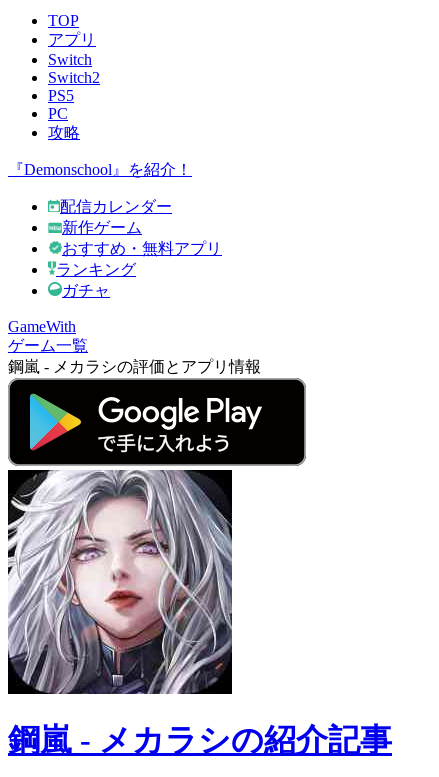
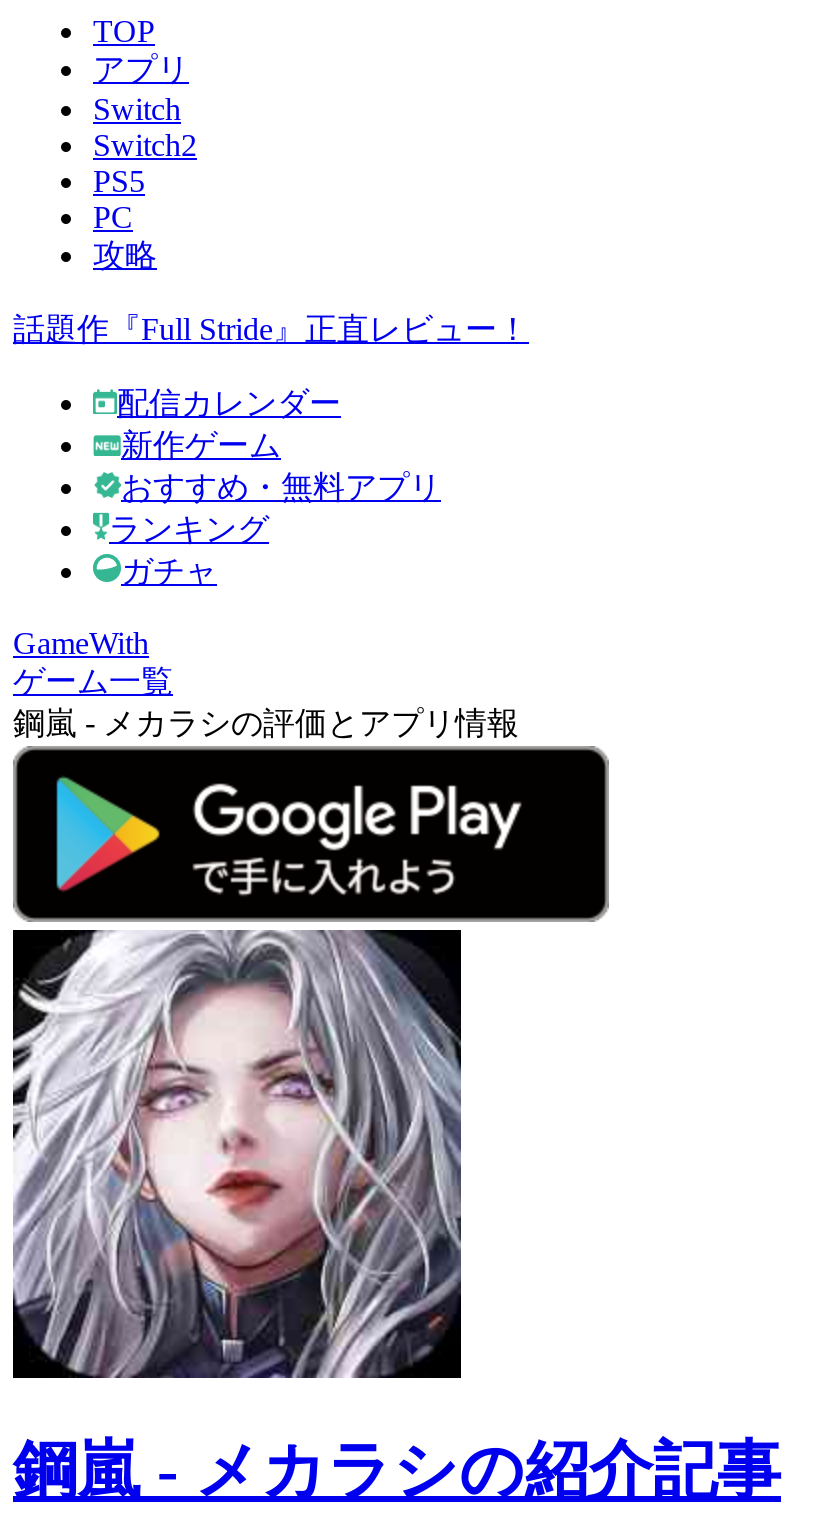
[8,161,192,178] 『Demonschool』を紹介！ -> [13,312,529,346] 話題作『Full Stride』正直レビュー！

